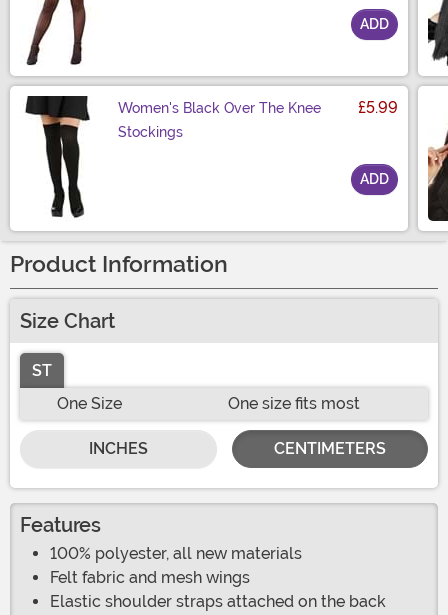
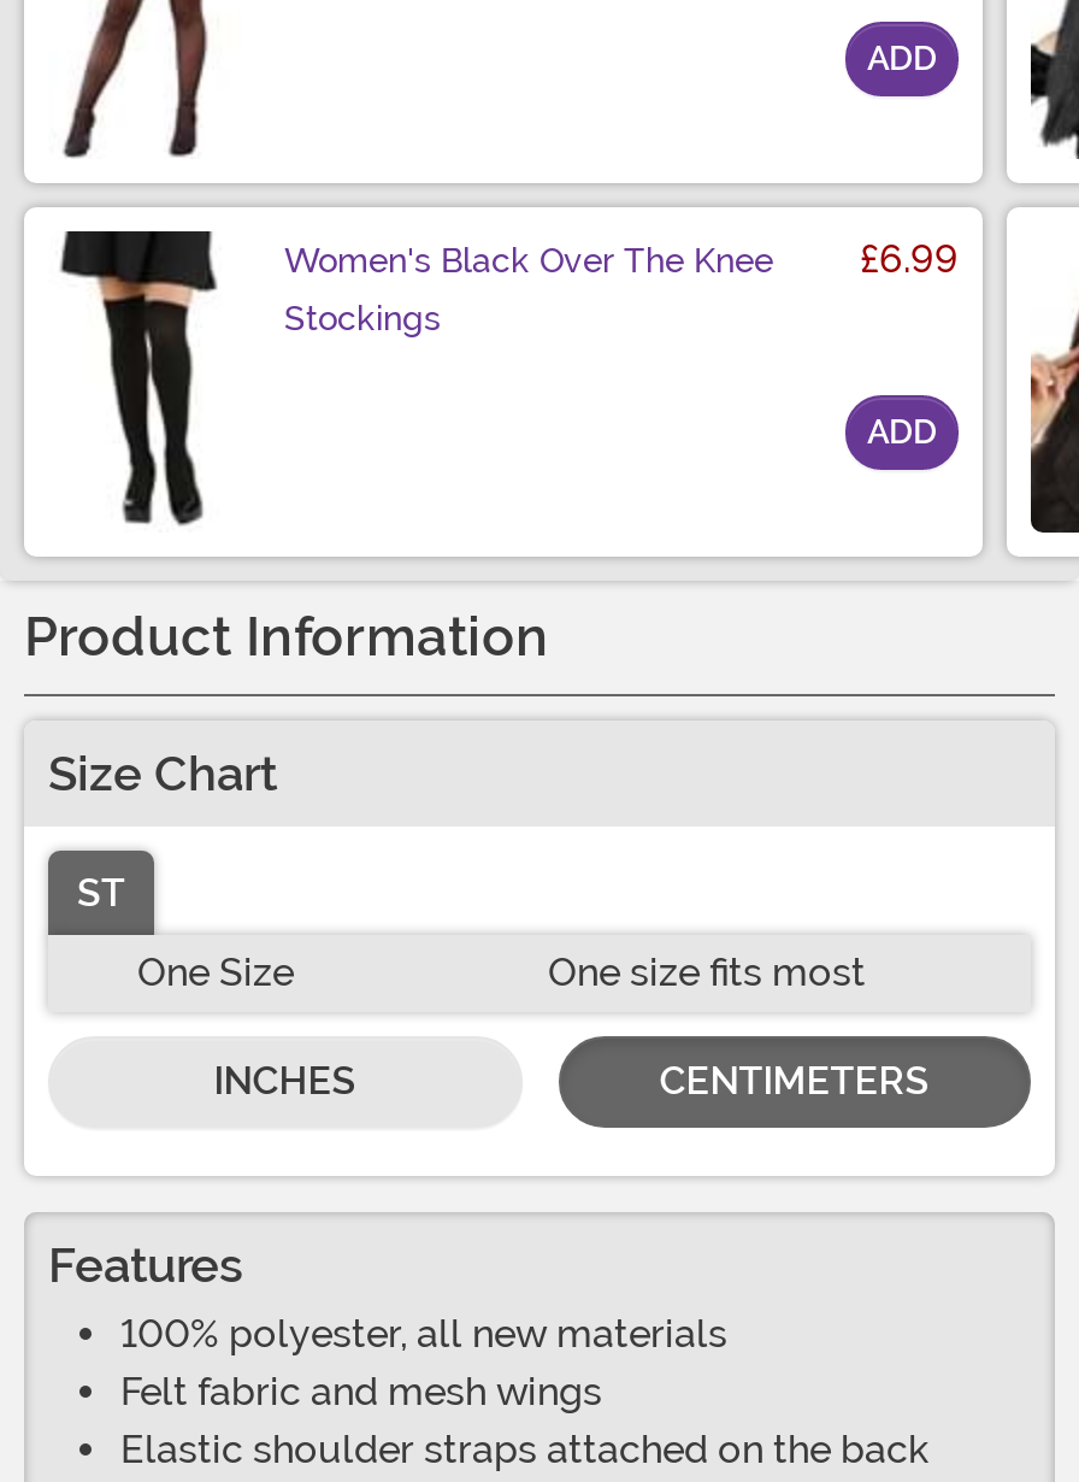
[358,98,398,117] £5.99 -> [860,237,959,283] £6.99

